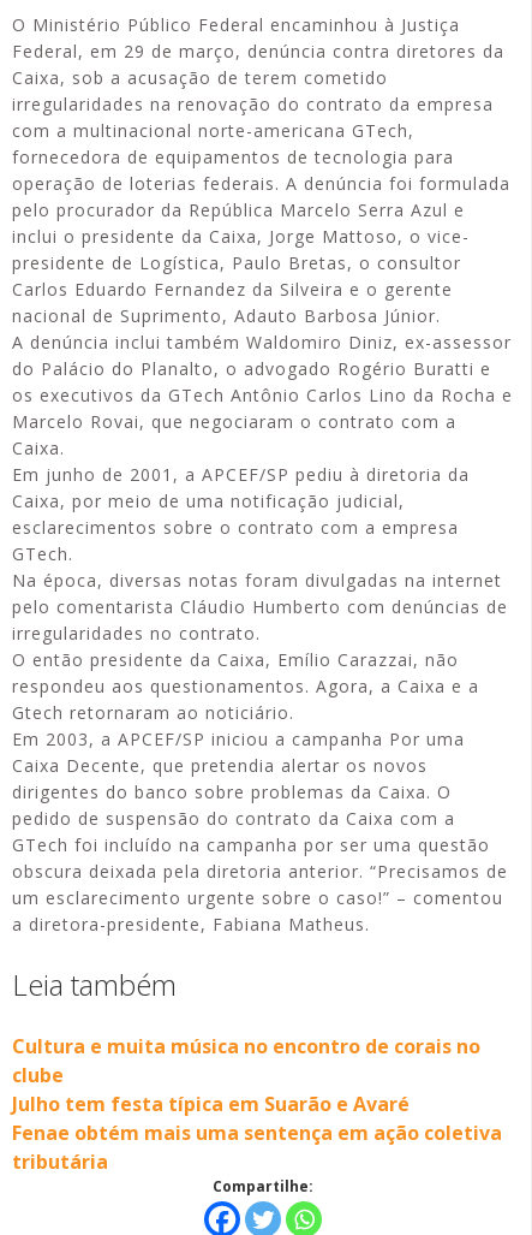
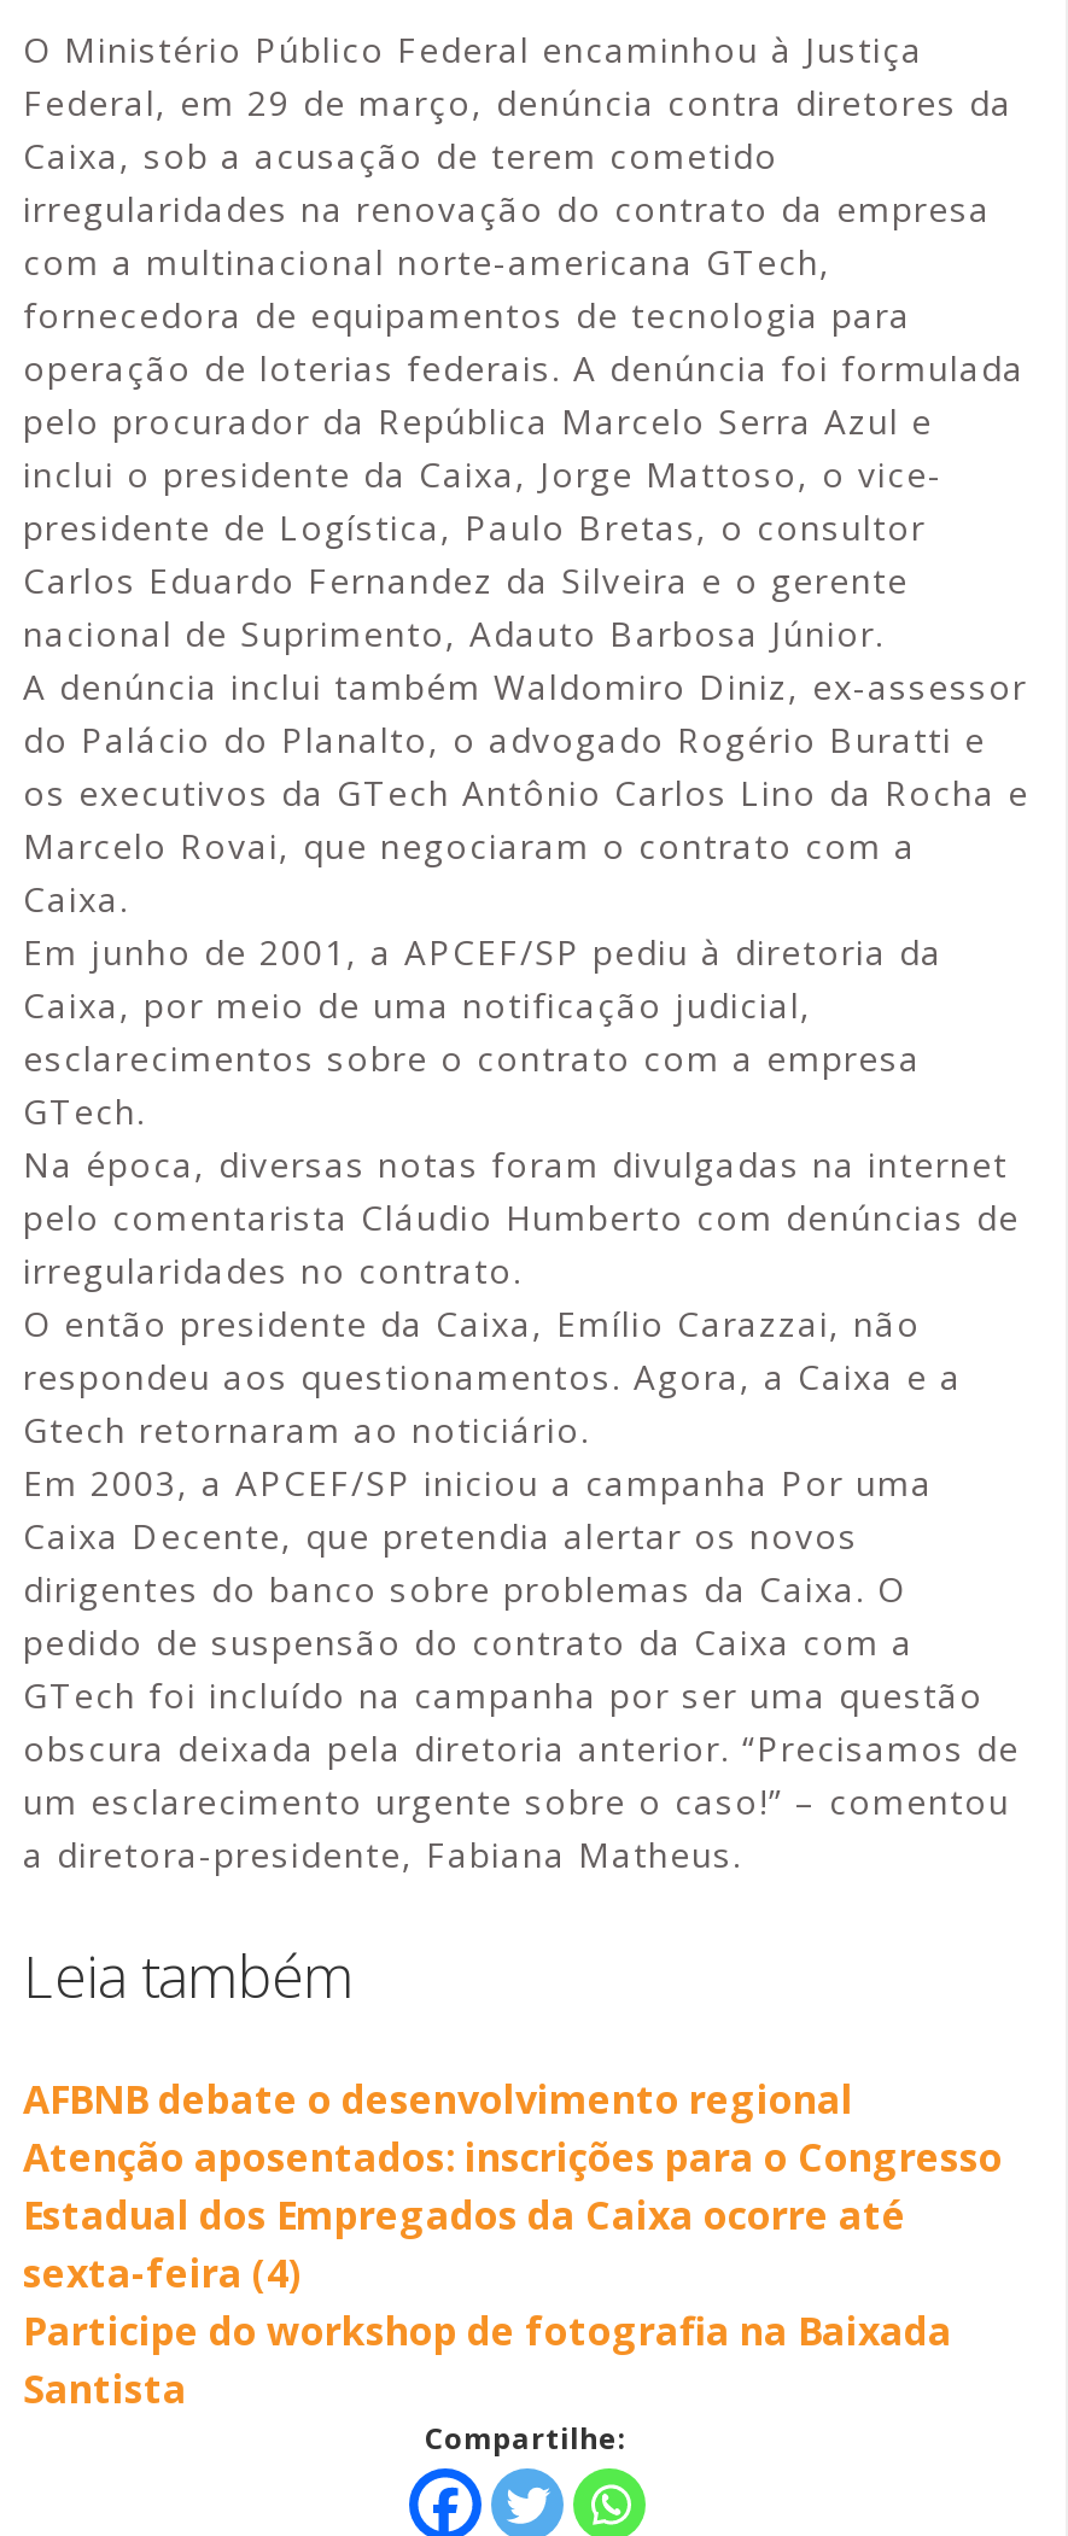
[12,1033,502,1175] Cultura e muita música no encontro de corais no | clube | Julho tem festa típica em Suarão e Avaré | Fenae obtém mais uma sentença em ação coletiva | tributária -> [23,2073,1003,2415] AFBNB debate o desenvolvimento regional | Atenção aposentados: inscrições para o Congresso | Estadual dos Empregados da Caixa ocorre até | sexta-feira (4) | Participe do workshop de fotografia na Baixada | Santista

